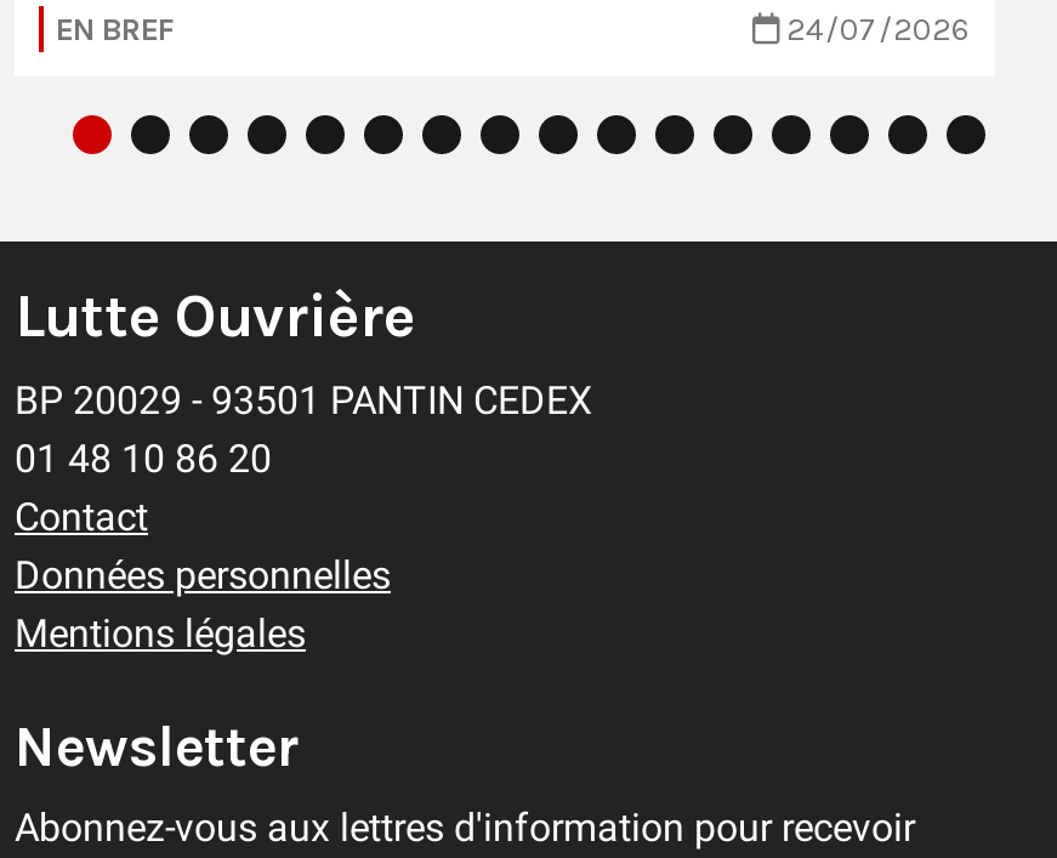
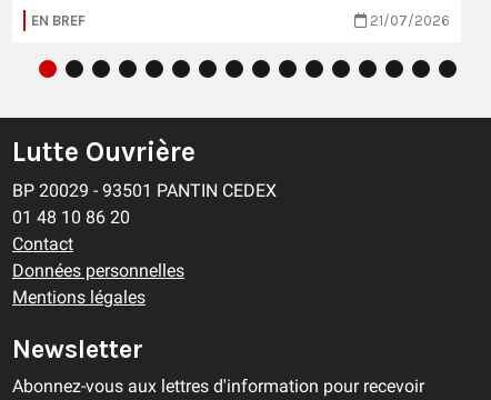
[779,12,971,48] 24/07/2026 -> [367,13,450,29] 21/07/2026

